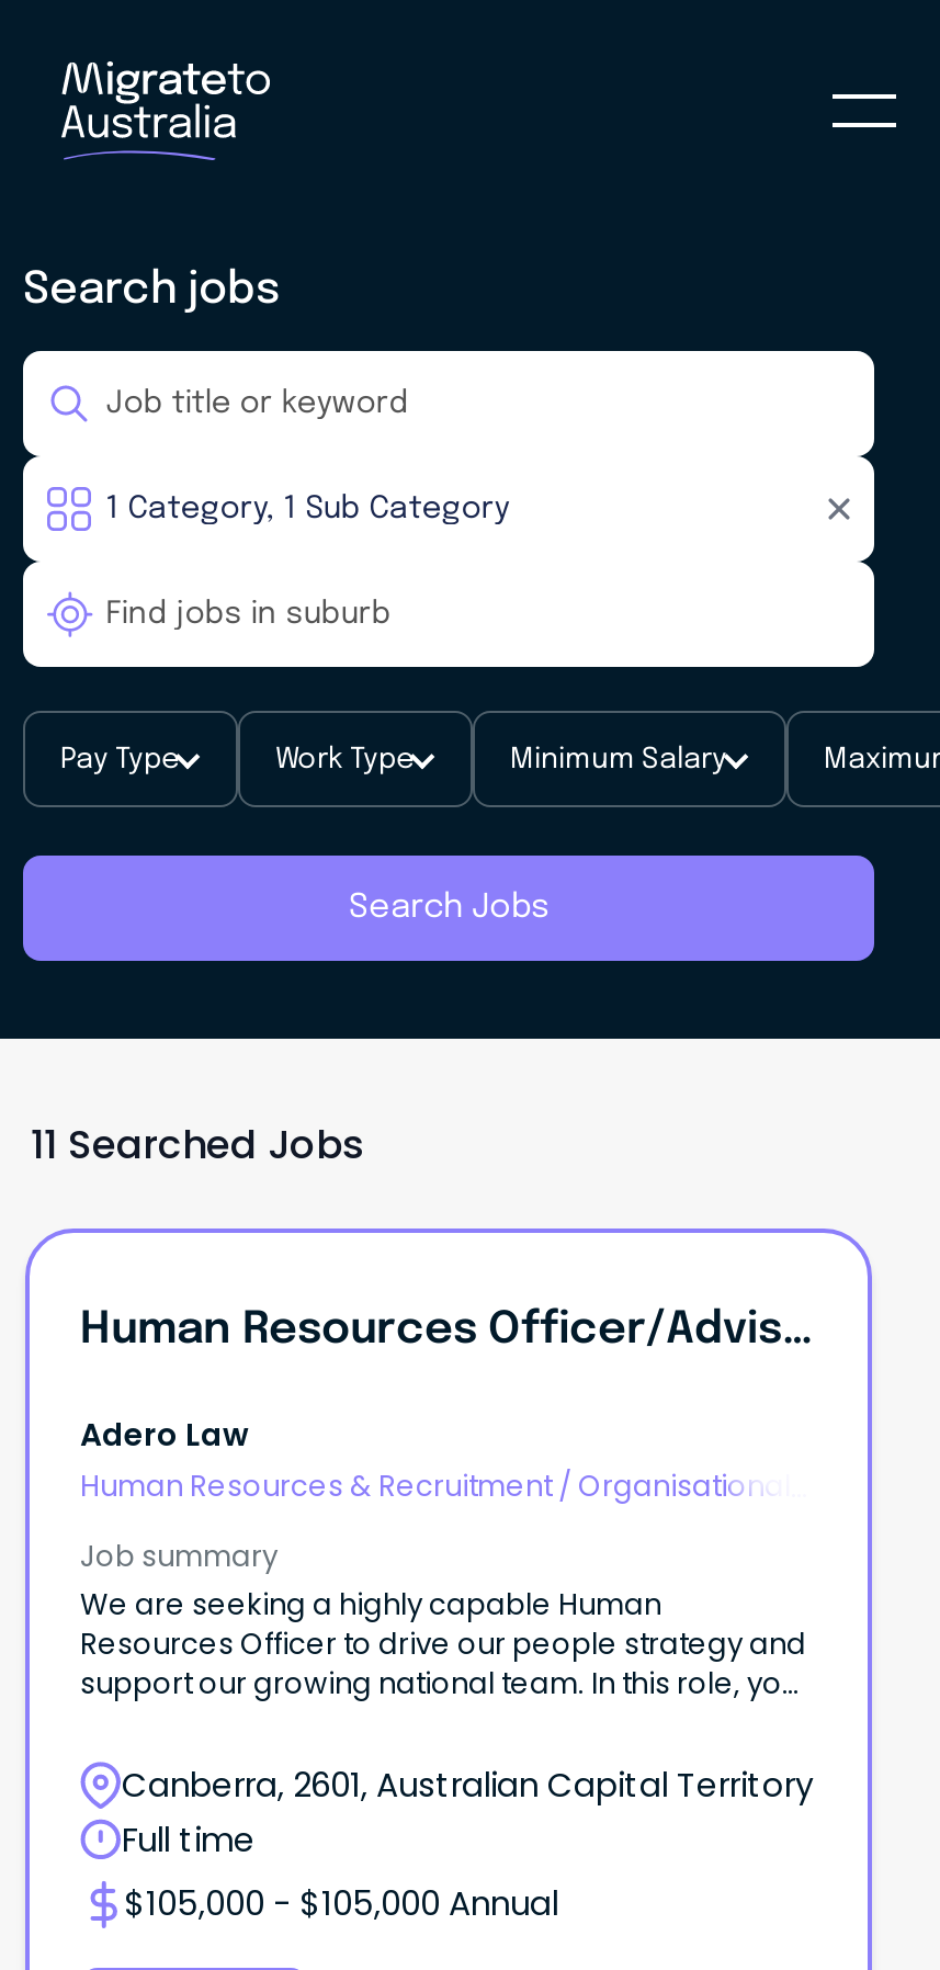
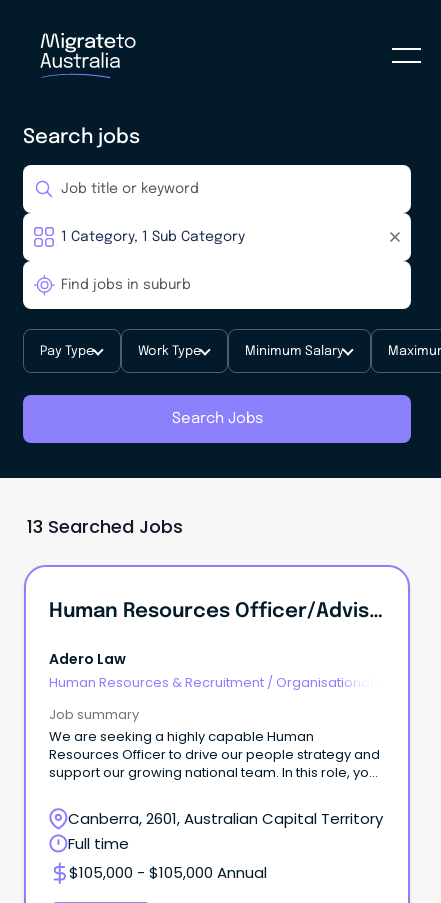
[31,1117,364,1172] 11 Searched Jobs -> [26,514,182,539] 13 Searched Jobs

